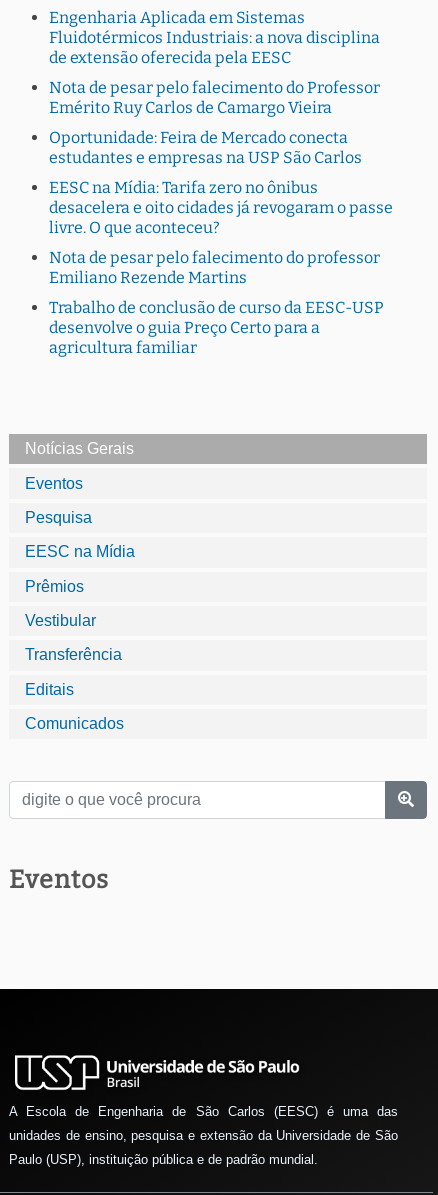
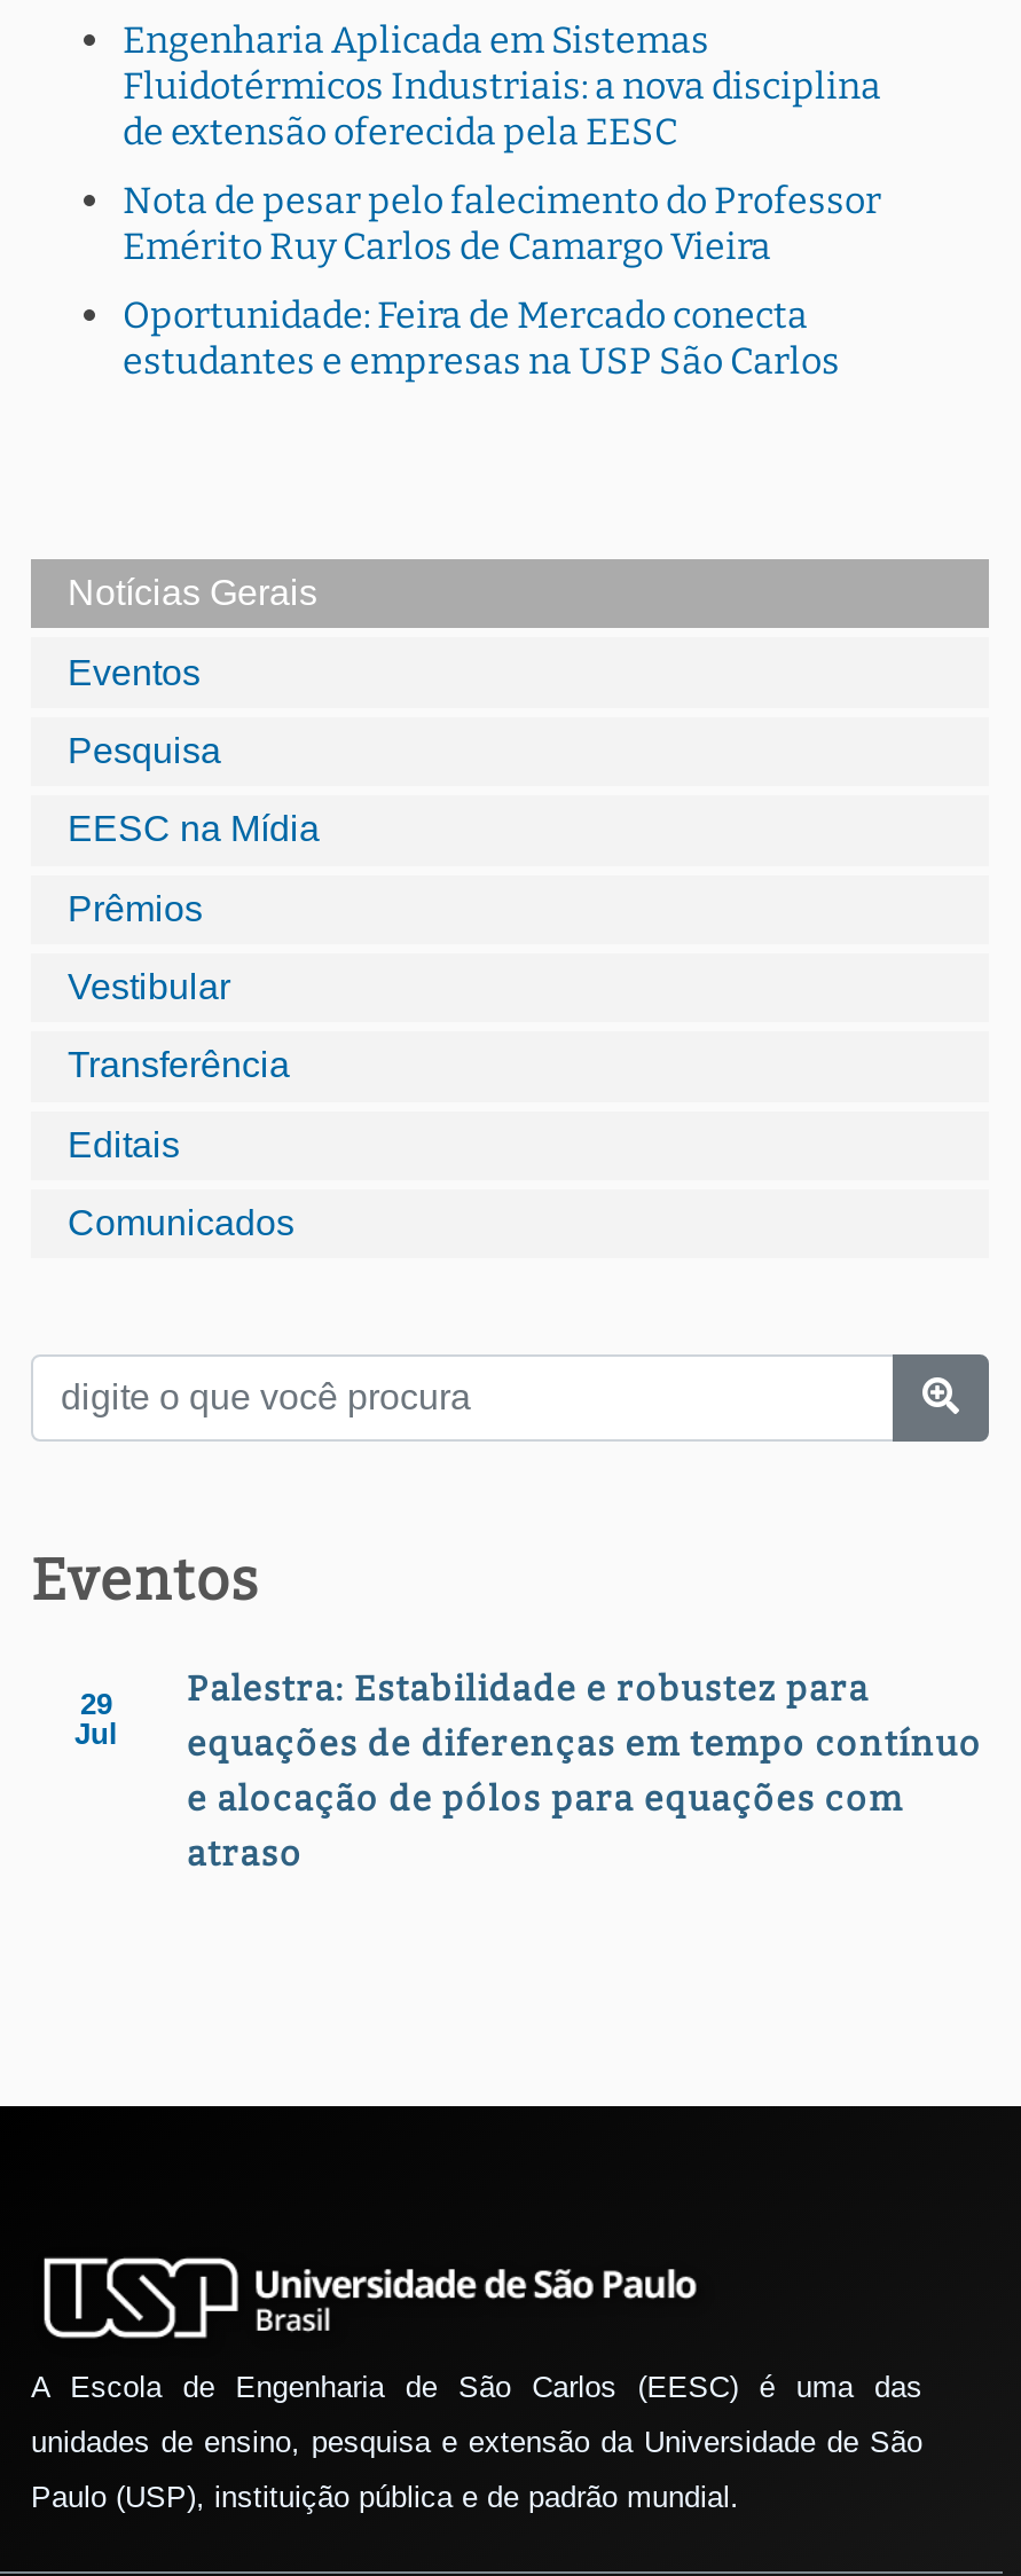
[49,178,393,357] EESC na Mídia: Tarifa zero no ônibus | desacelera e oito cidades já revogaram o passe | livre. O que aconteceu? | Nota de pesar pelo falecimento do professor | Emiliano Rezende Martins | Trabalho de conclusão de curso da EESC-USP | desenvolve o guia Preço Certo para a | agricultura familiar -> none
moved [9,440,135,895] -> [31,573,320,1617]: Notícias Gerais | Eventos | Pesquisa | ... | Comunicados | Eventos
none -> [74,1688,118,1752] 29 | Jul
none -> [187,1669,982,1876] Palestra: Estabilidade e robustez para | equações de diferenças em tempo contínuo | e alocação de pólos para equações com | atraso

